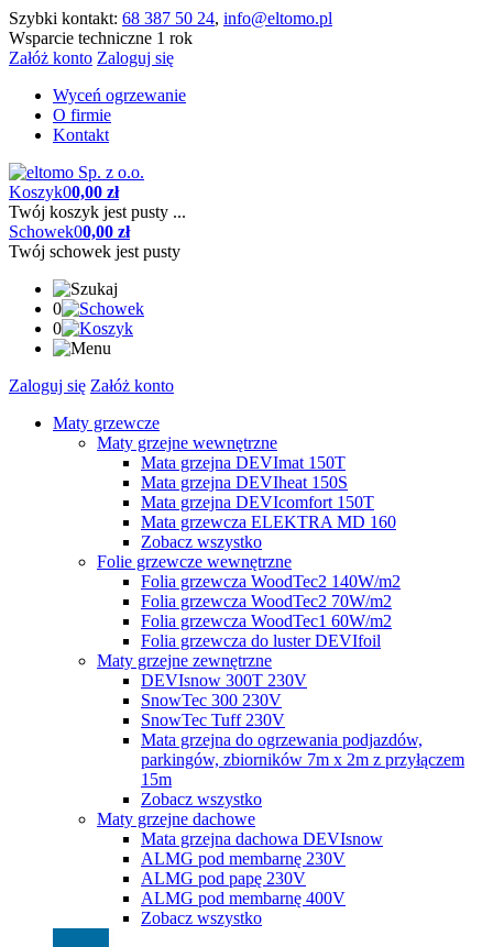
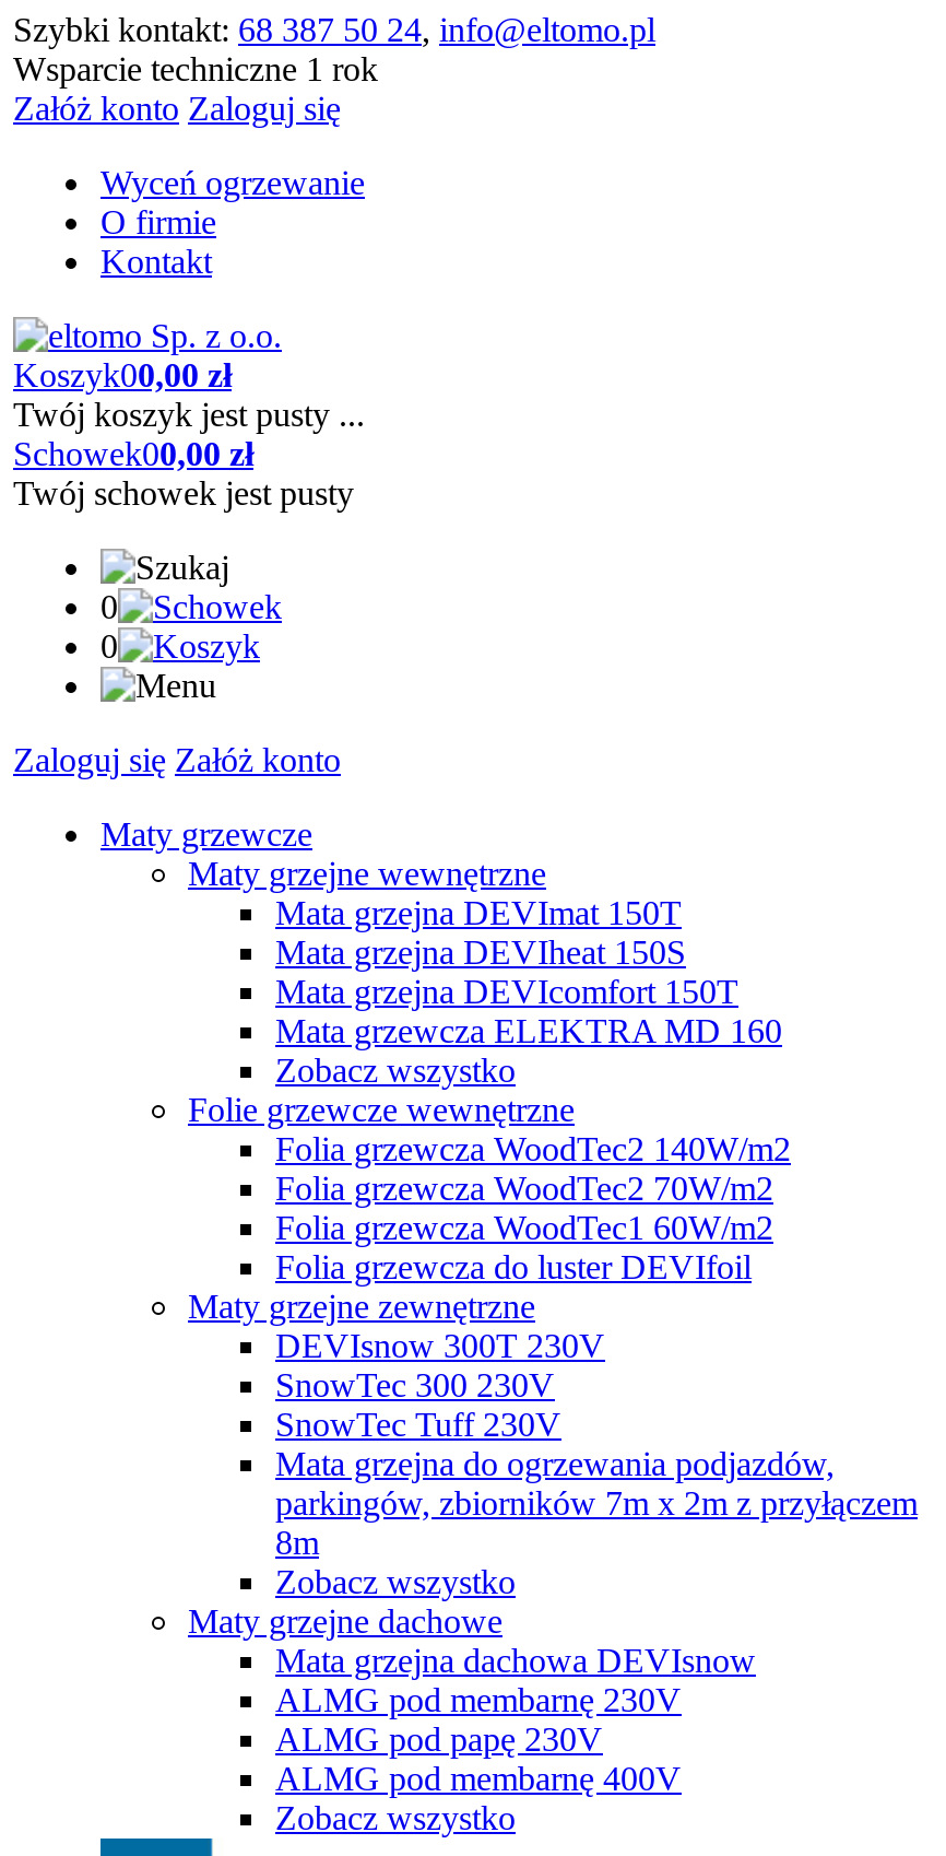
[141,770,172,789] 15m -> [275,1524,319,1561] 8m

